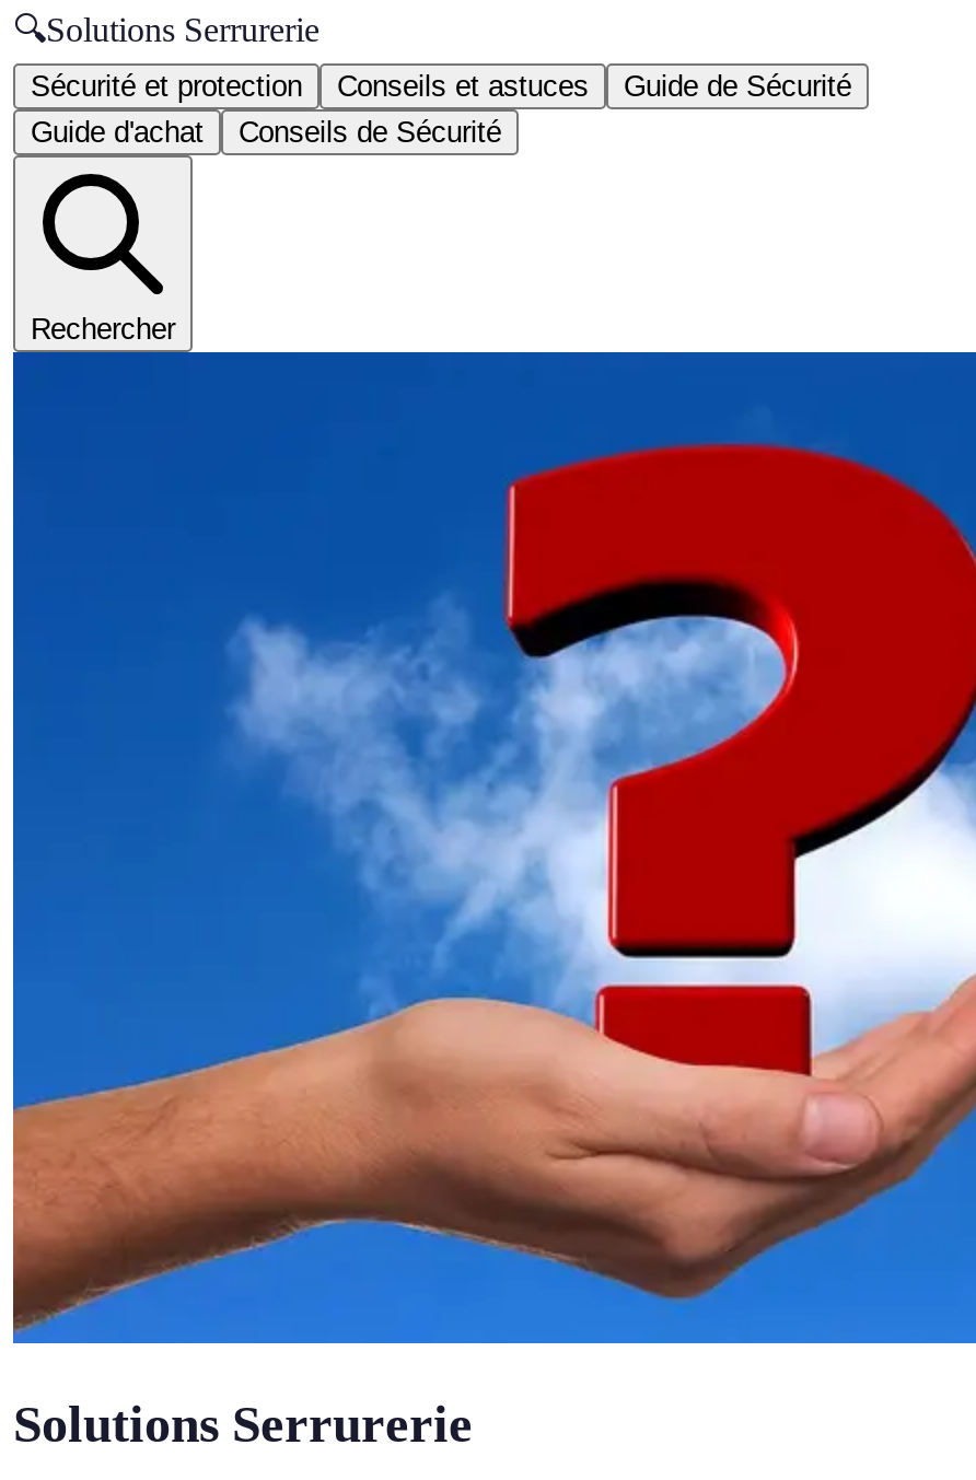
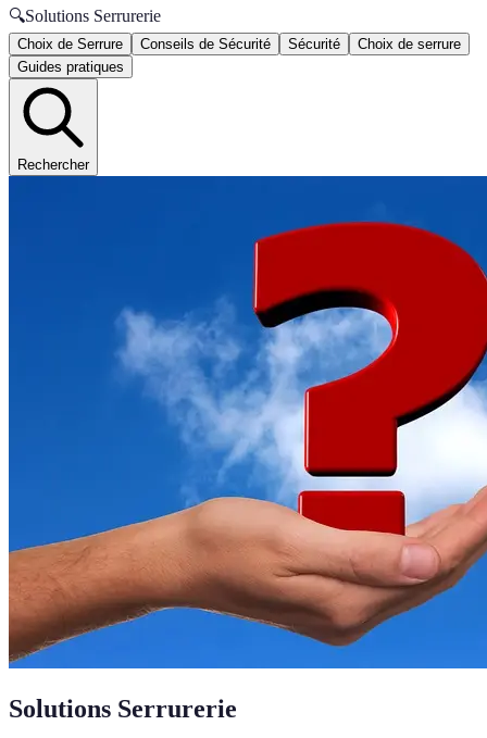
[31,70,851,149] Sécurité et protection | Conseils et astuces | Guide de Sécurité | Guide d'achat -> [17,36,123,52] Choix de Serrure
moved [239,116,501,149] -> [140,36,271,52]: Conseils de Sécurité
none -> [17,36,461,75] Sécurité | Choix de serrure | Guides pratiques

